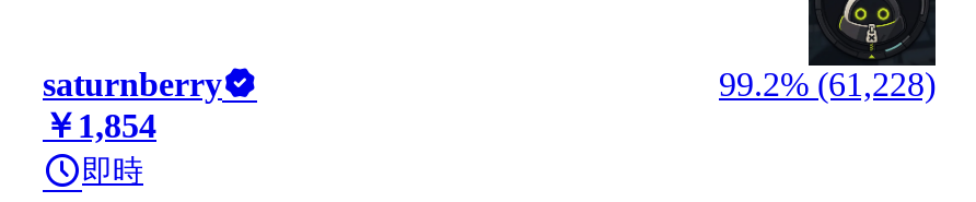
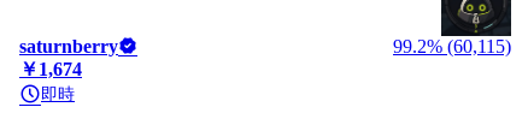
[719,66,936,103] 99.2% (61,228) -> [393,36,511,56] 99.2% (60,115)
[43,107,156,144] ￥1,854 -> [19,59,82,79] ￥1,674

